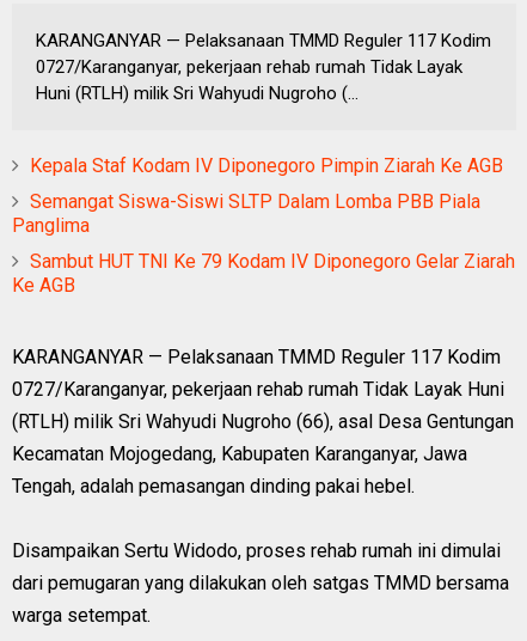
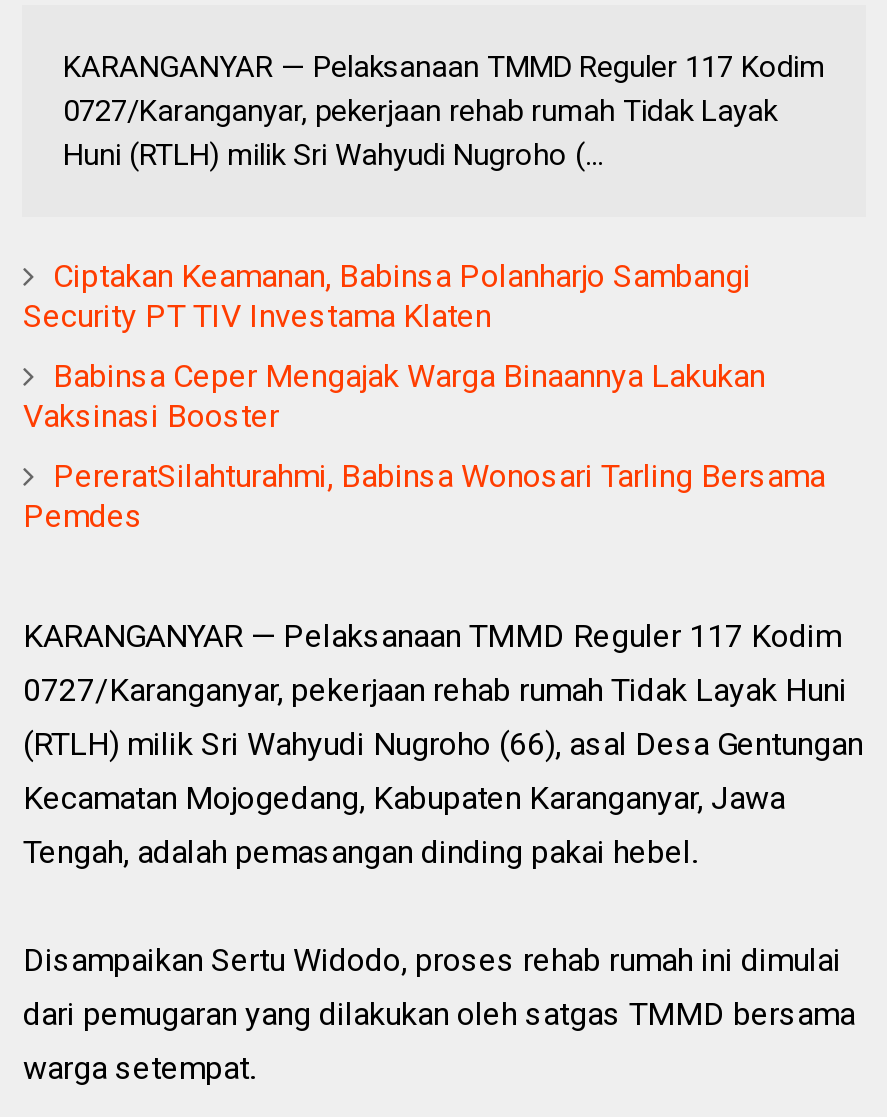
[30,155,504,177] Kepala Staf Kodam IV Diponegoro Pimpin Ziarah Ke AGB -> [23,258,751,336] Ciptakan Keamanan, Babinsa Polanharjo Sambangi | Security PT TIV Investama Klaten
[12,191,481,237] Semangat Siswa-Siswi SLTP Dalam Lomba PBB Piala | Panglima -> [23,358,765,436] Babinsa Ceper Mengajak Warga Binaannya Lakukan | Vaksinasi Booster
[12,250,516,297] Sambut HUT TNI Ke 79 Kodam IV Diponegoro Gelar Ziarah | Ke AGB -> [23,458,825,536] PereratSilahturahmi, Babinsa Wonosari Tarling Bersama | Pemdes

